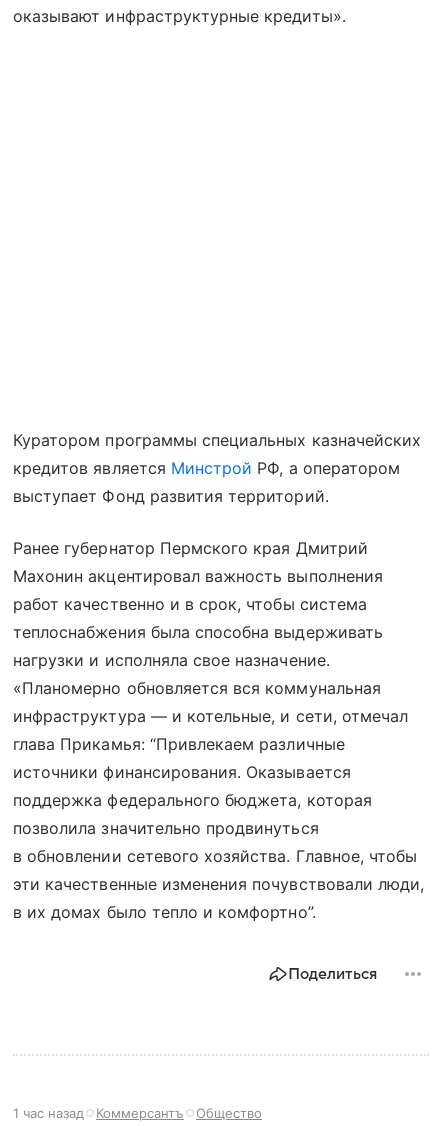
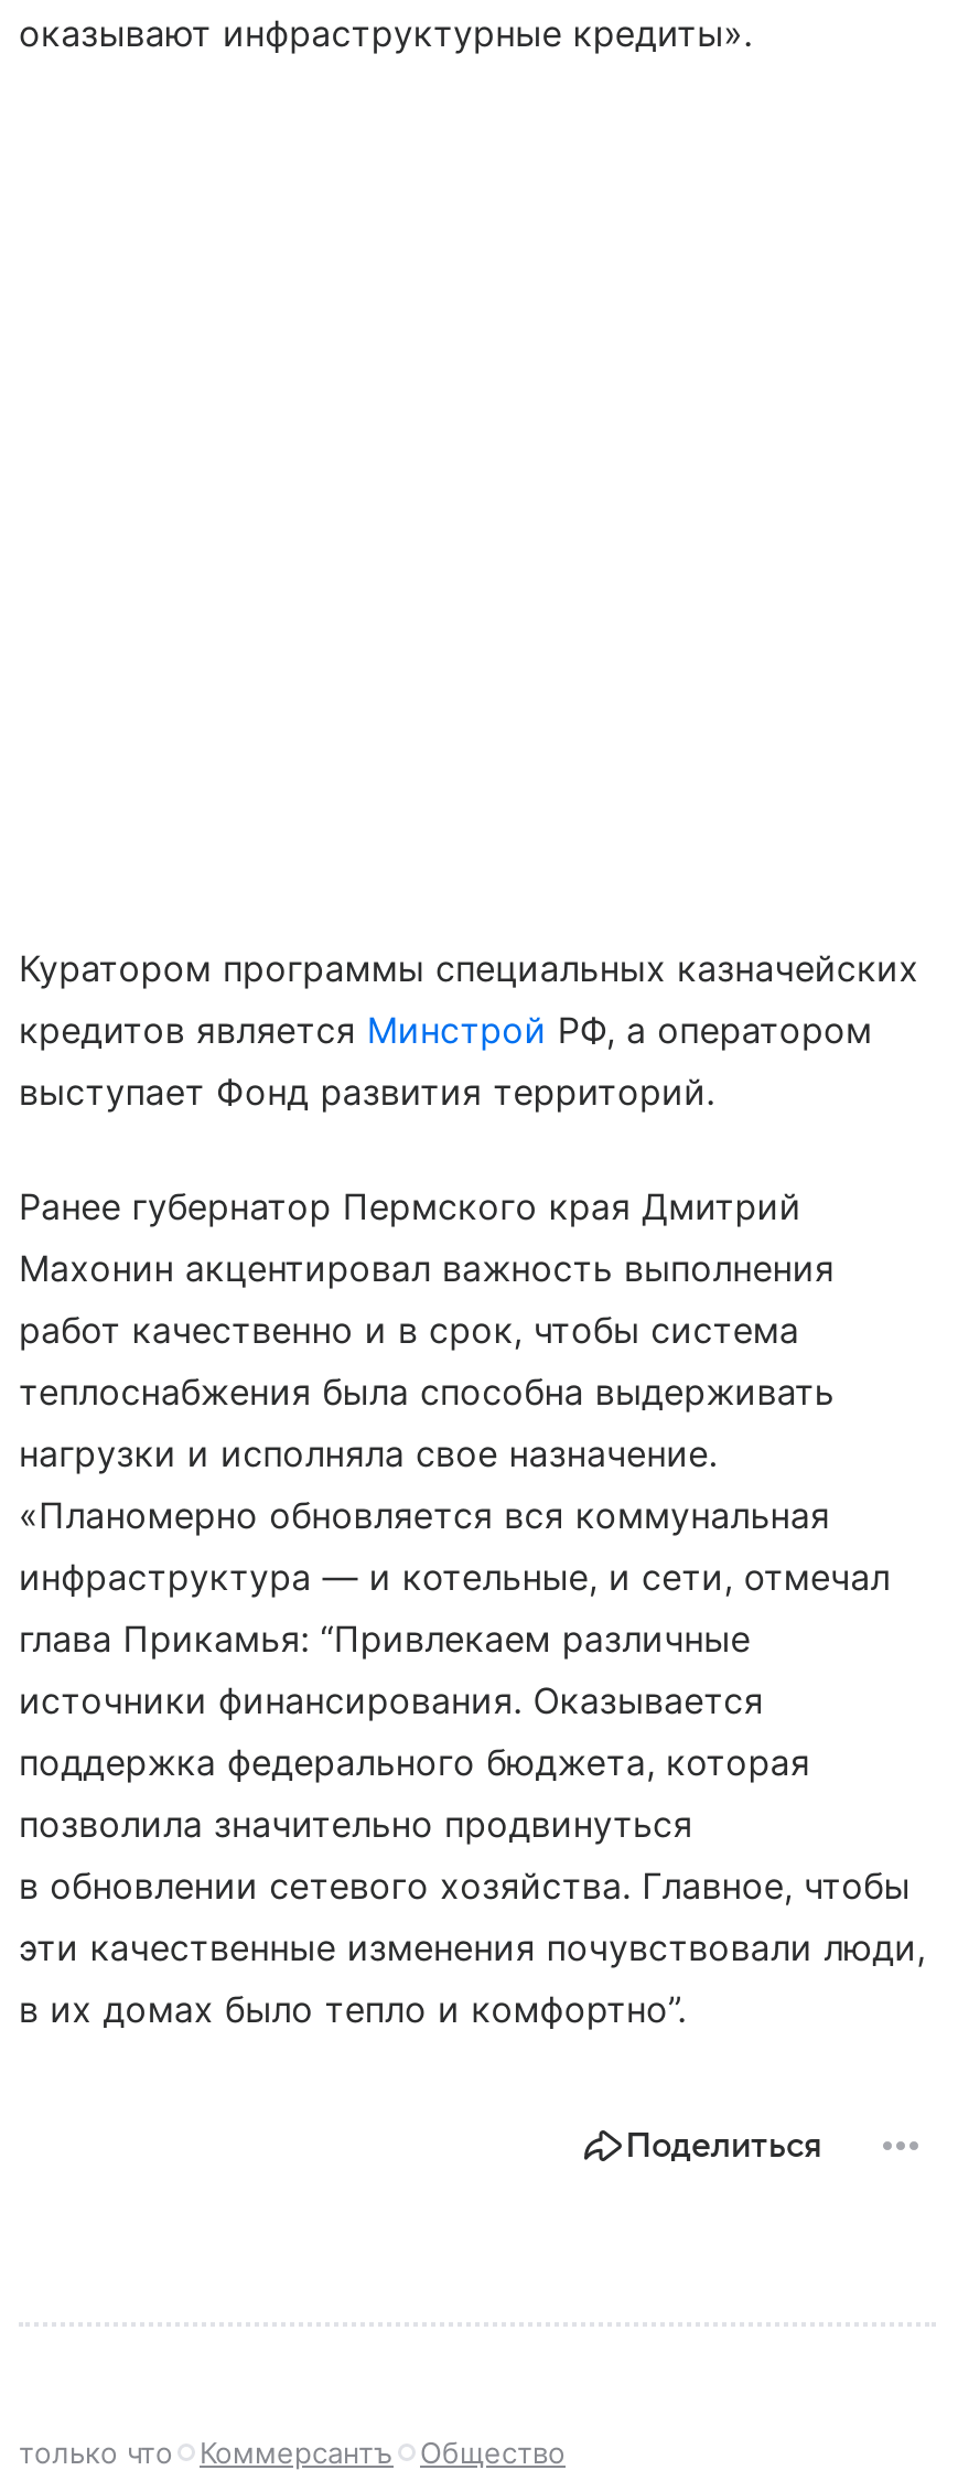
[13,1105,84,1121] 1 час назад -> [19,2435,173,2470] только что

